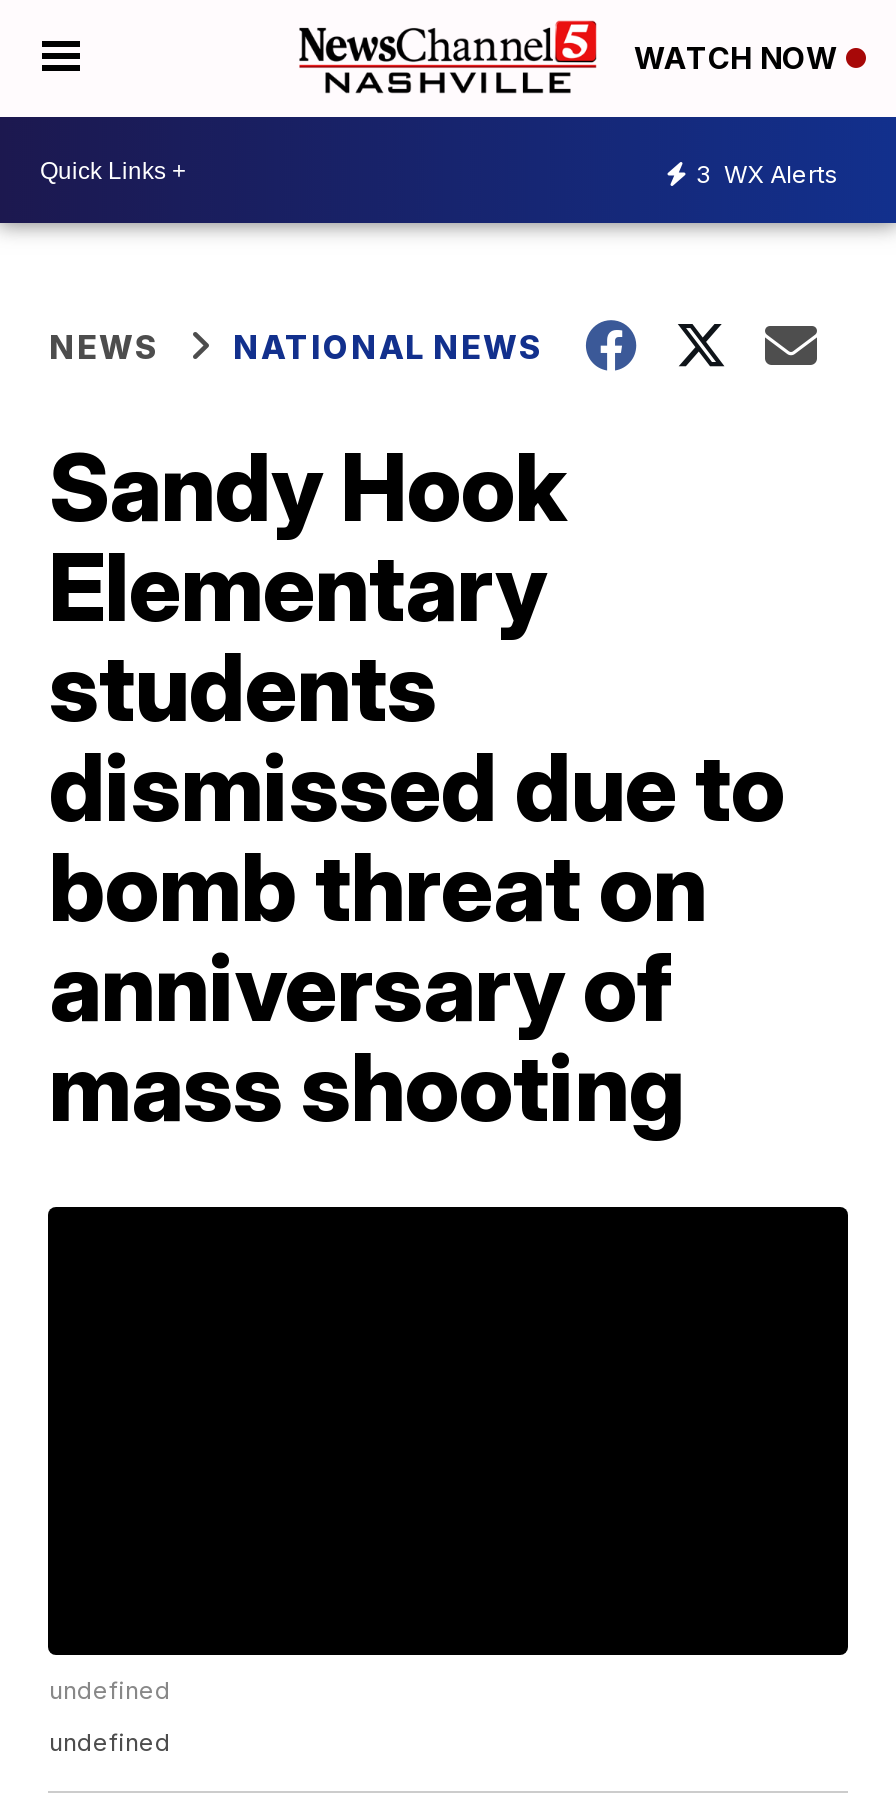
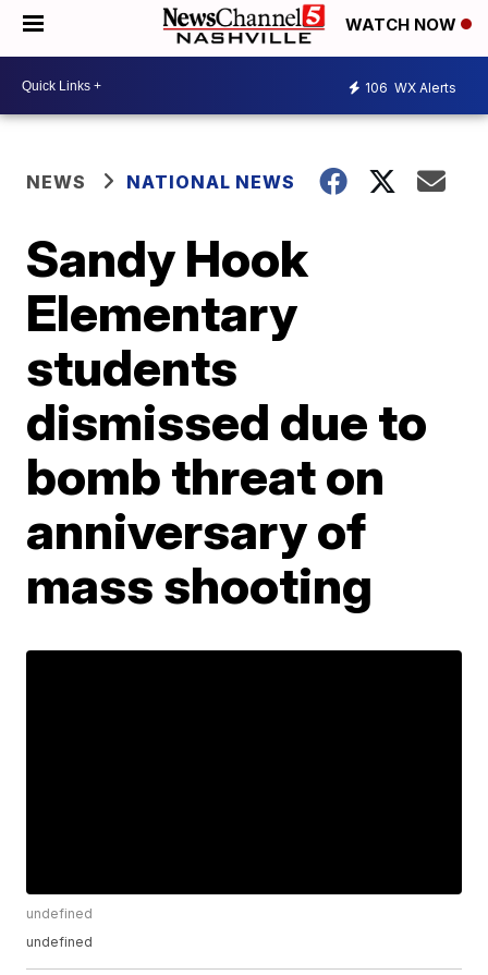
[696,158,838,188] 3 WX Alerts -> [365,79,456,95] 106 WX Alerts

